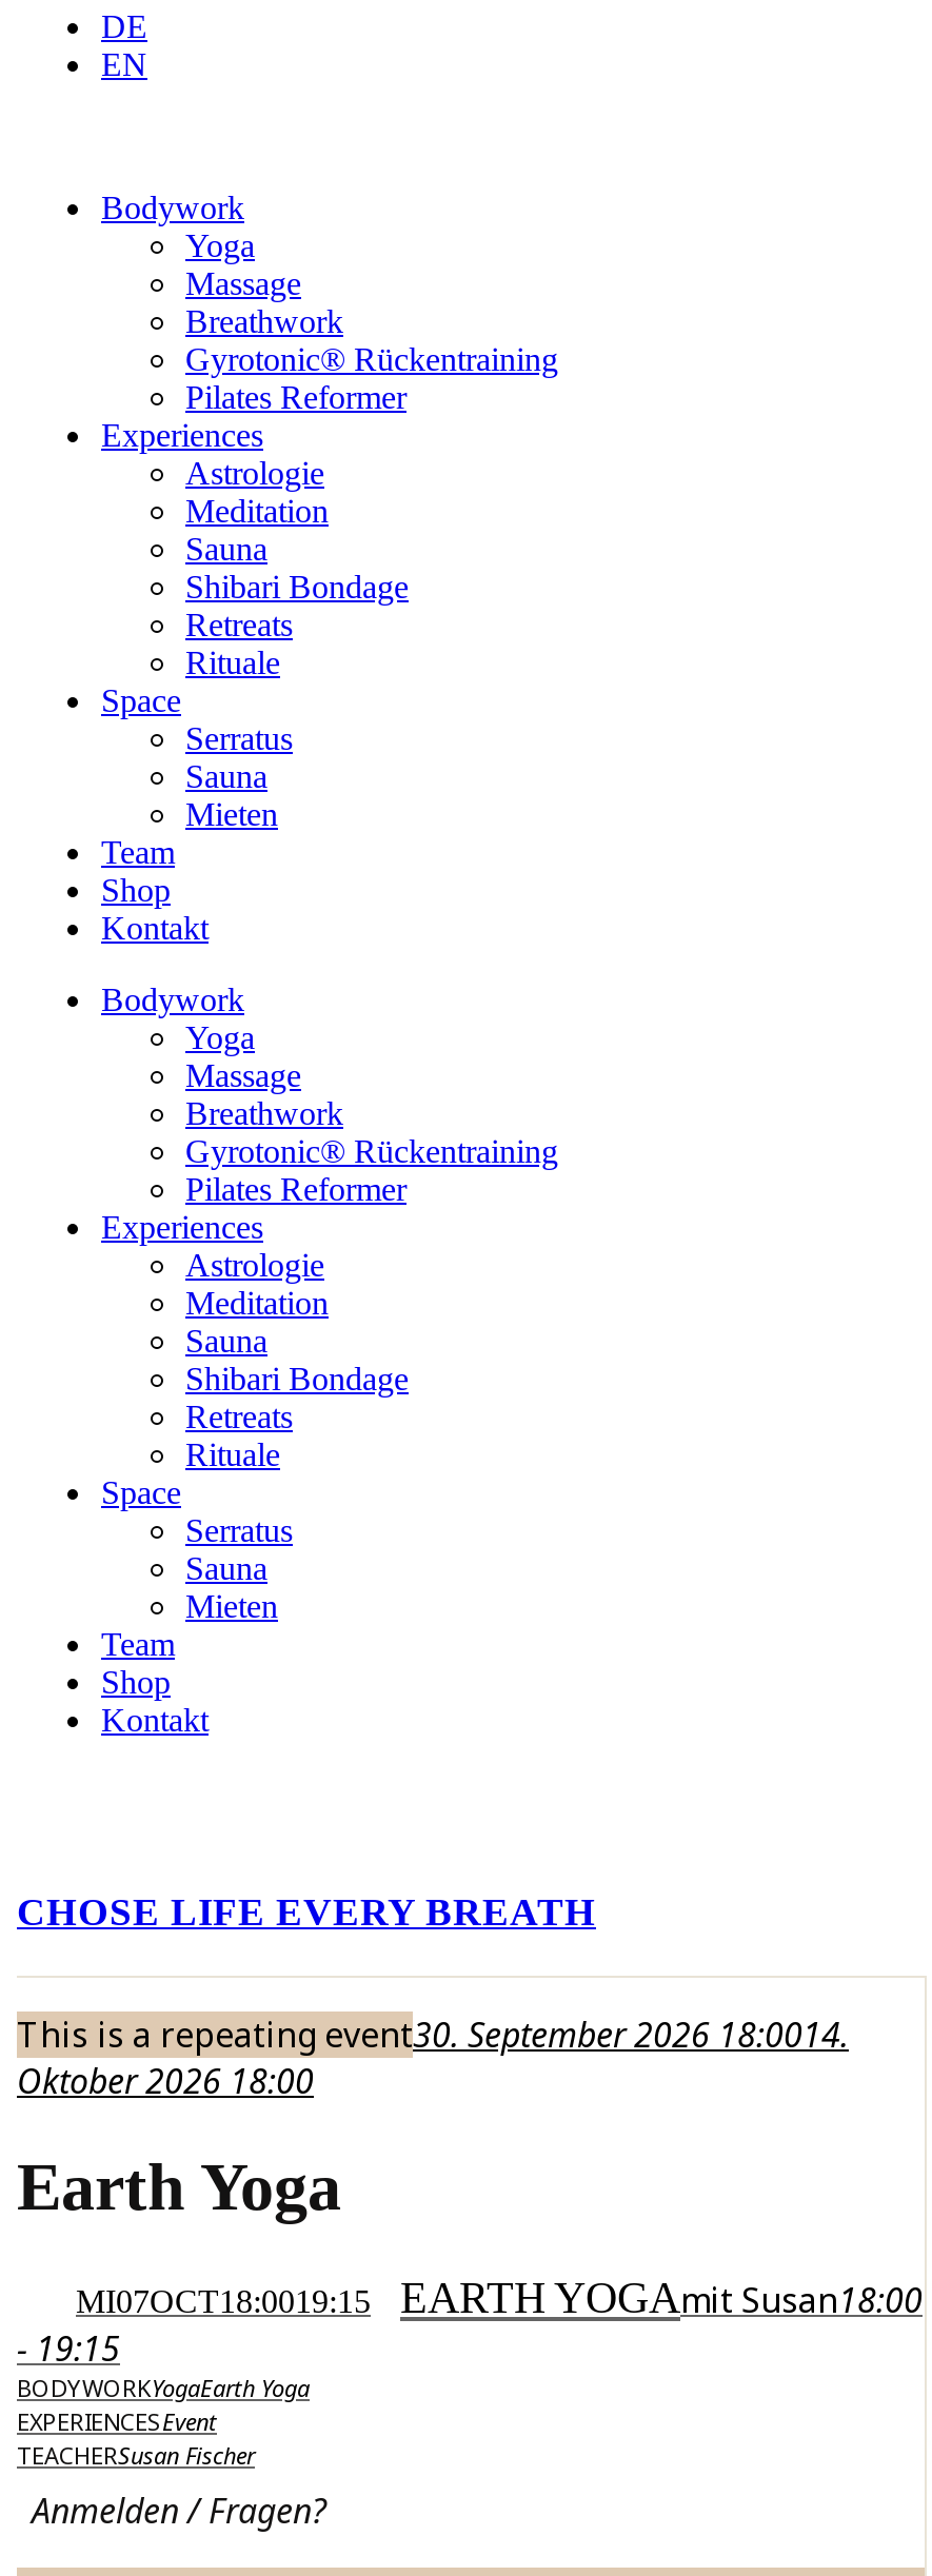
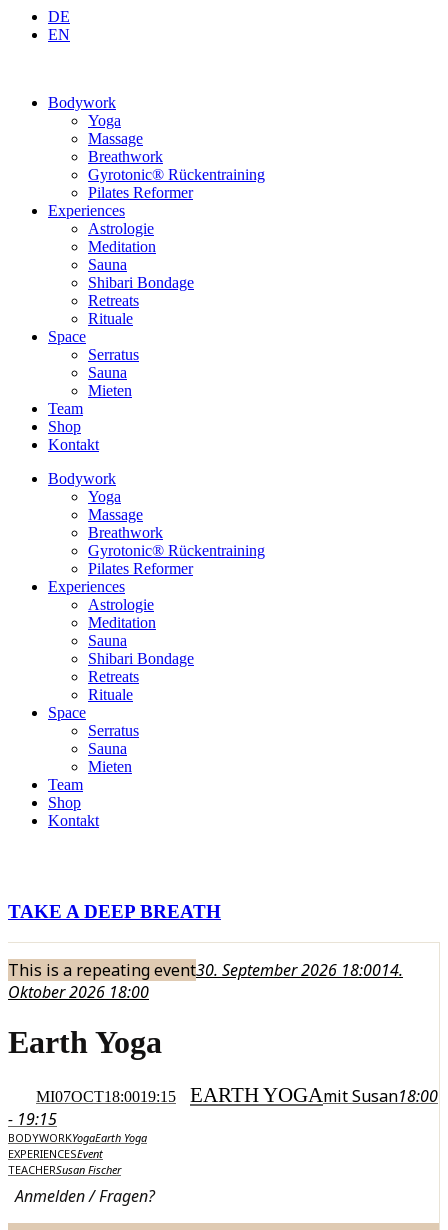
[17,1890,596,1934] CHOSE LIFE EVERY BREATH -> [8,901,221,922] TAKE A DEEP BREATH

